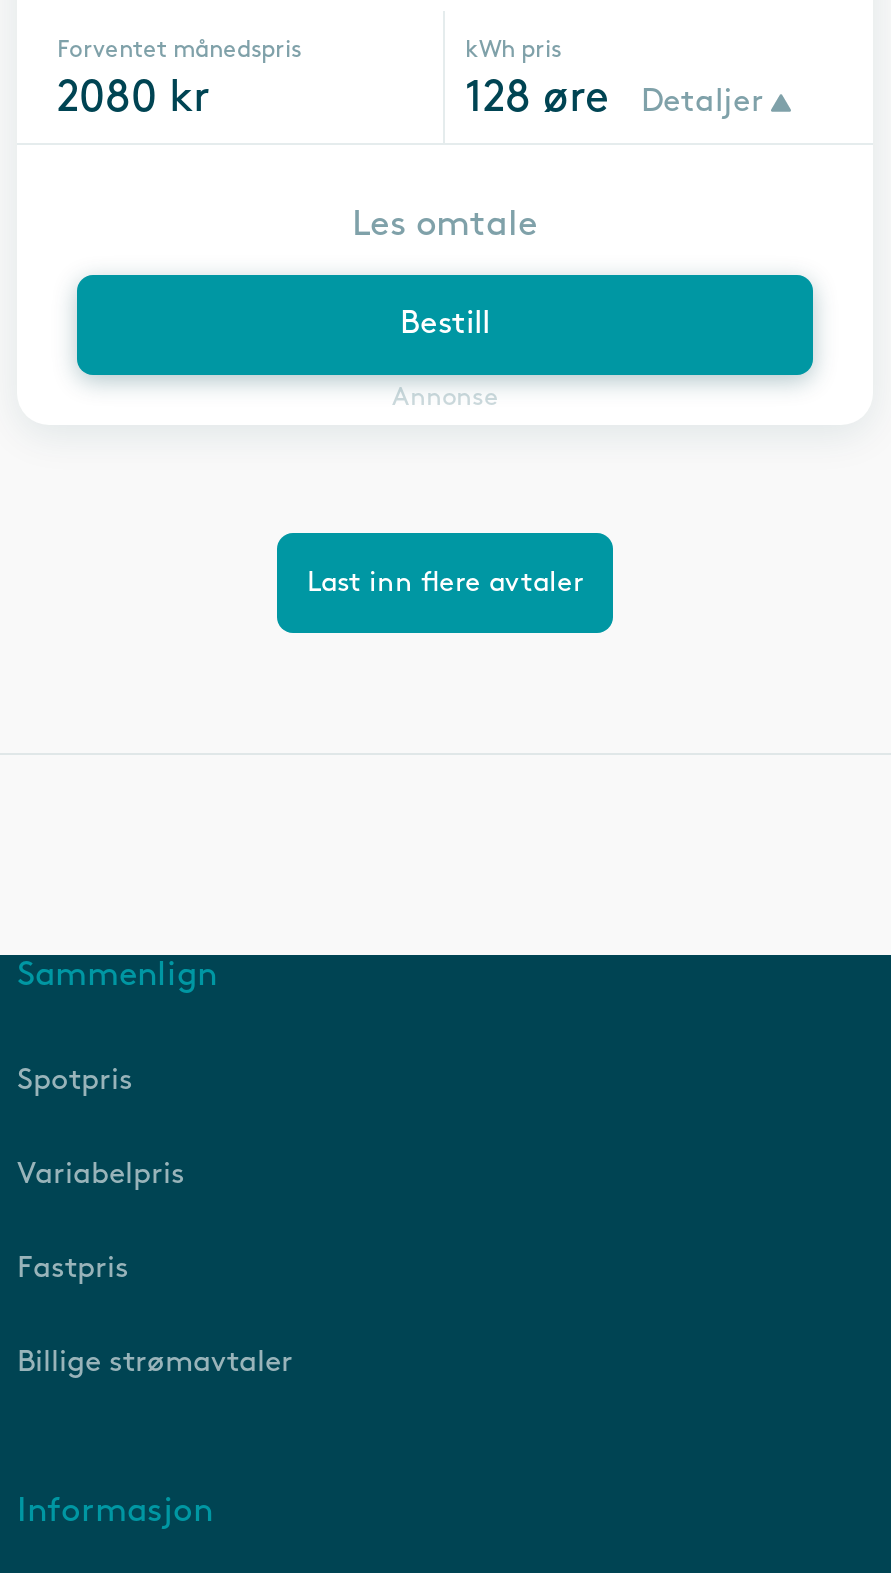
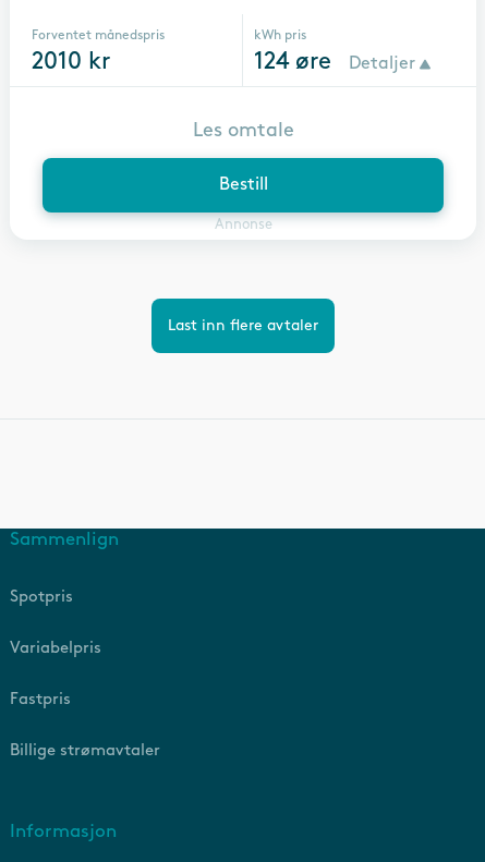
[57,77,209,119] 2080 kr -> [32,50,110,73] 2010 kr
[465,77,771,119] 128 øre Detaljer -> [254,50,420,73] 124 øre Detaljer

